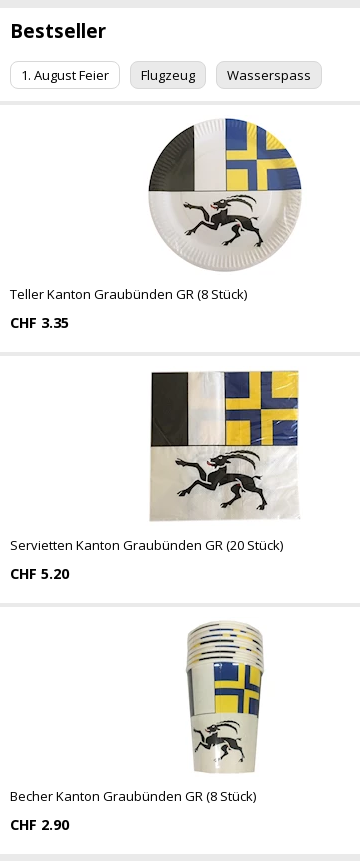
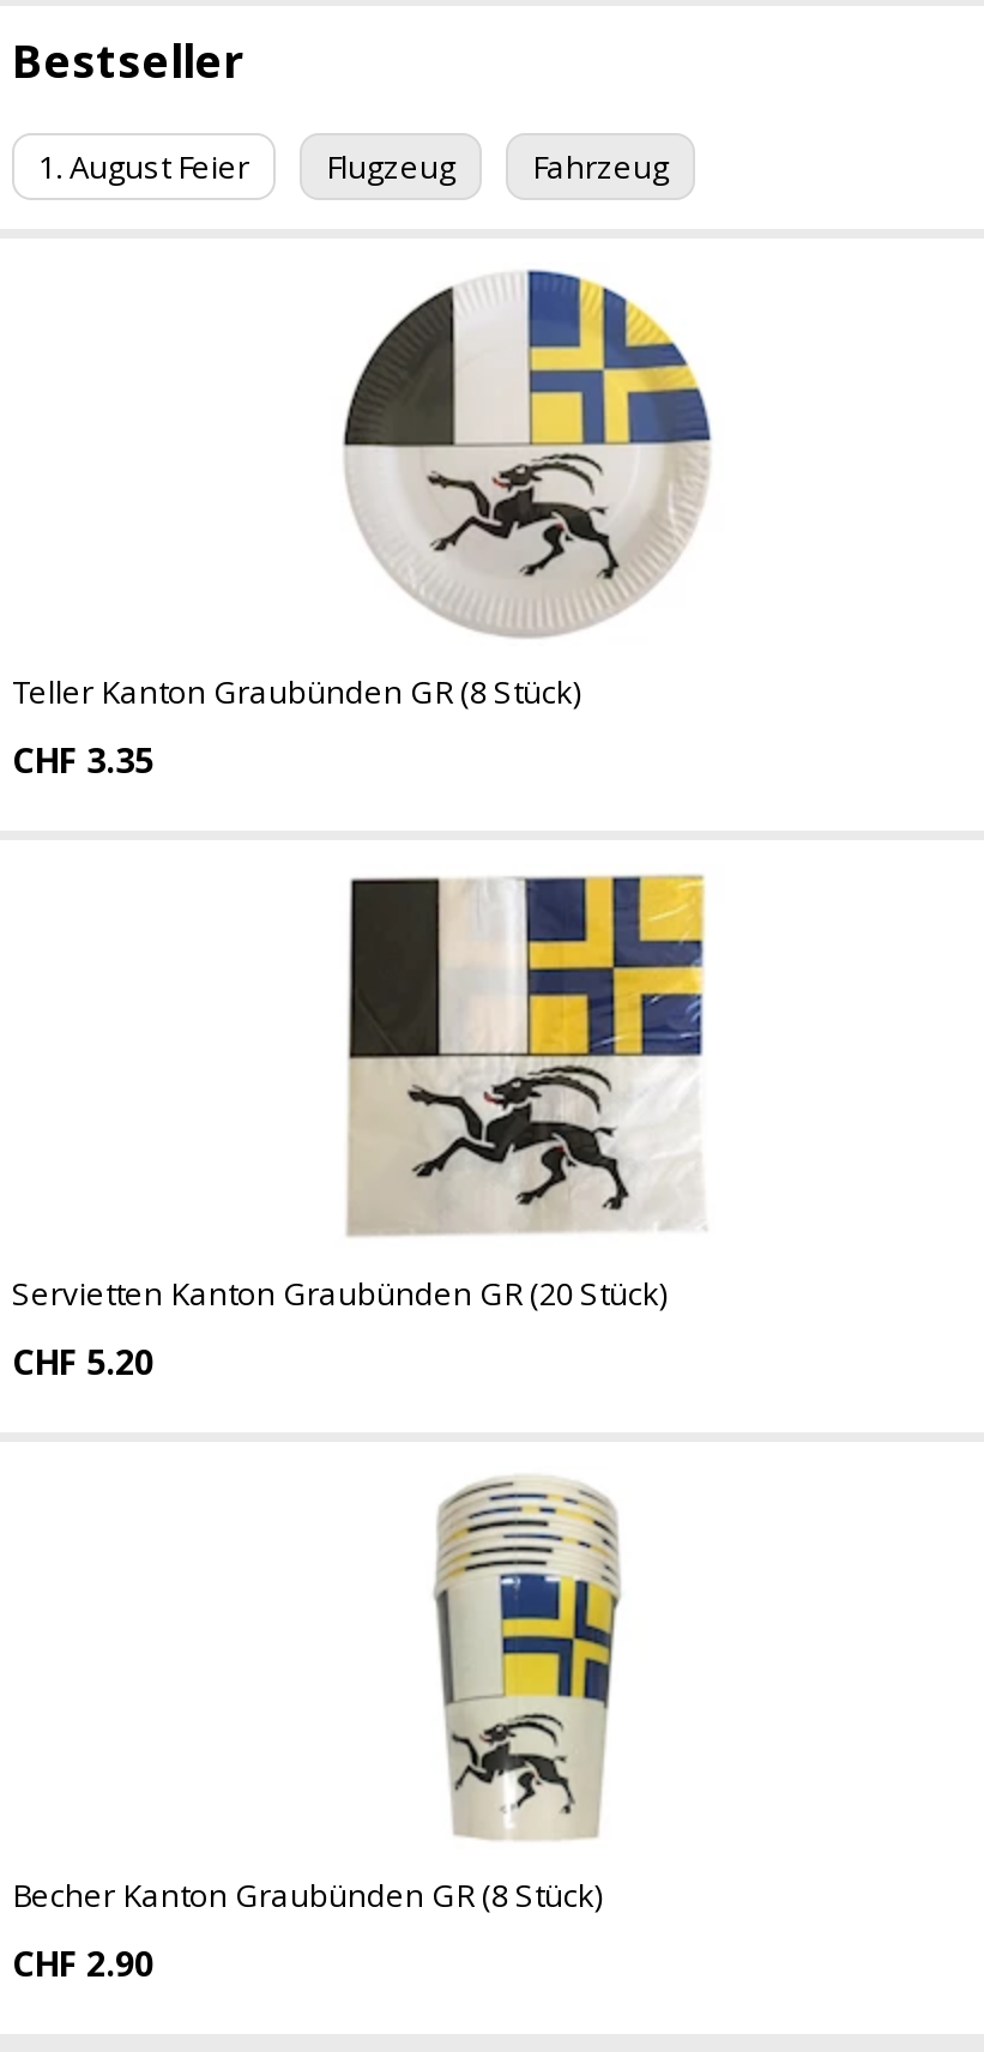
[227,66,311,84] Wasserspass -> [532,145,669,188] Fahrzeug

